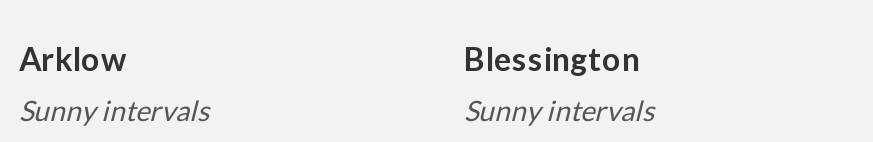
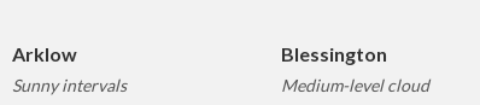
[464,94,654,128] Sunny intervals -> [280,75,429,96] Medium-level cloud

